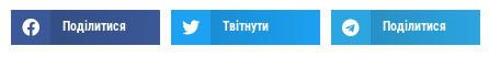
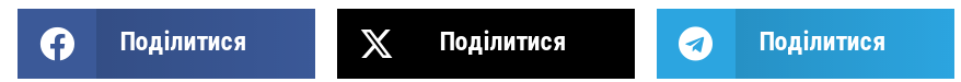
[222,19,268,34] Твітнути -> [440,27,567,57] Поділитися

